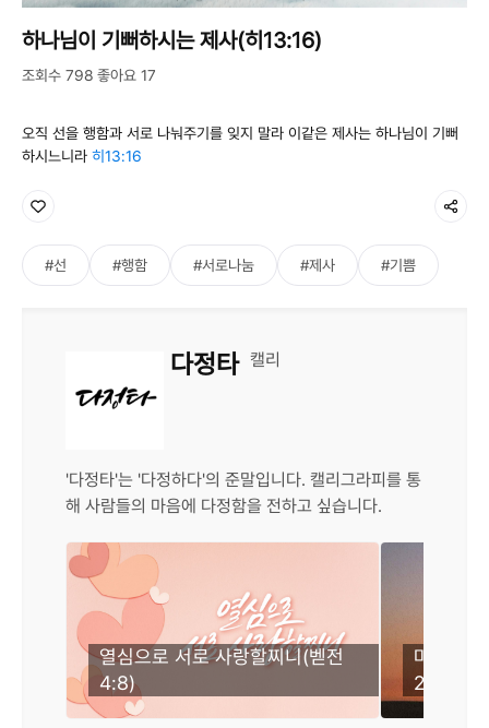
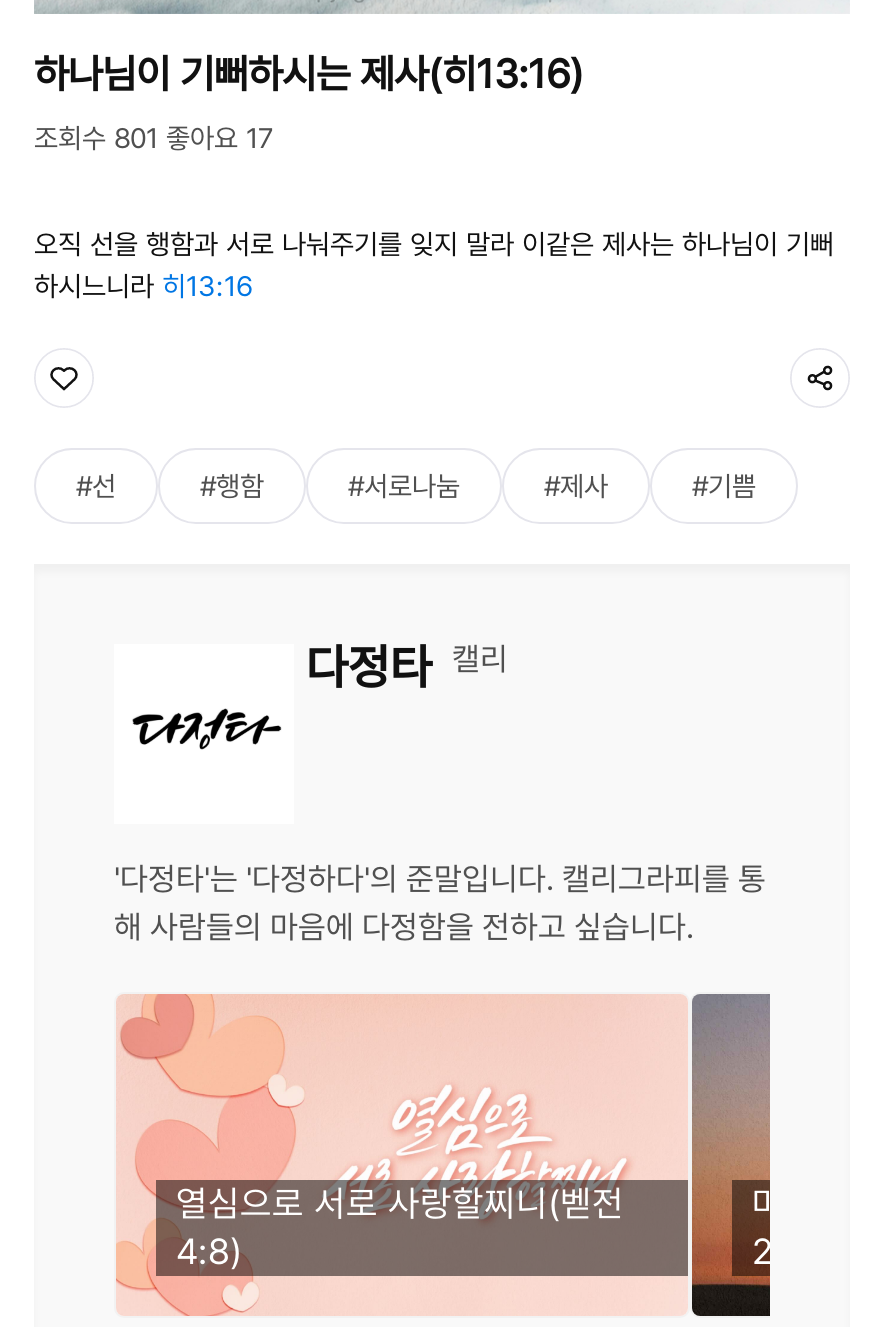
[22,67,156,84] 조회수 798 좋아요 17 -> [34,122,274,154] 조회수 801 좋아요 17

